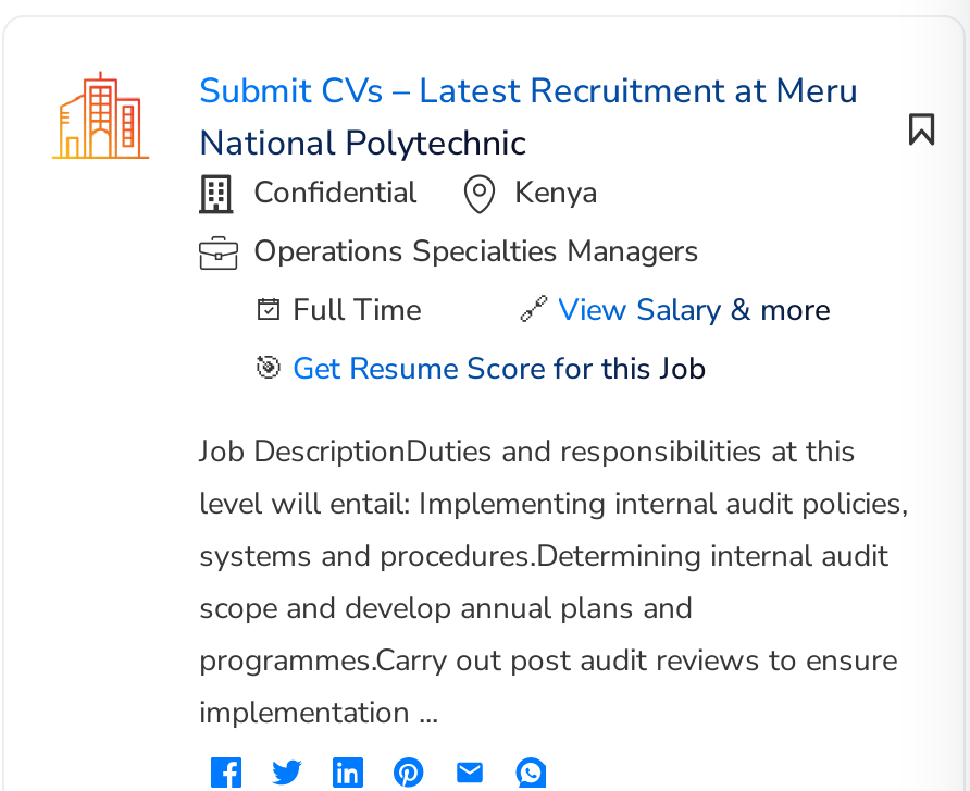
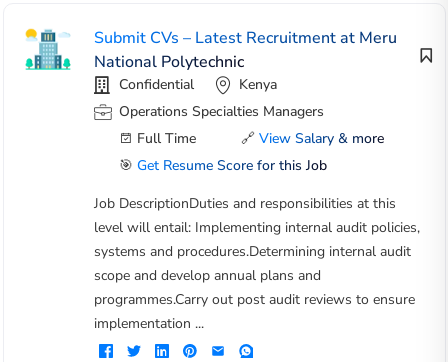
[50,70,150,161] [image] -> [24,27,72,71] [image]

